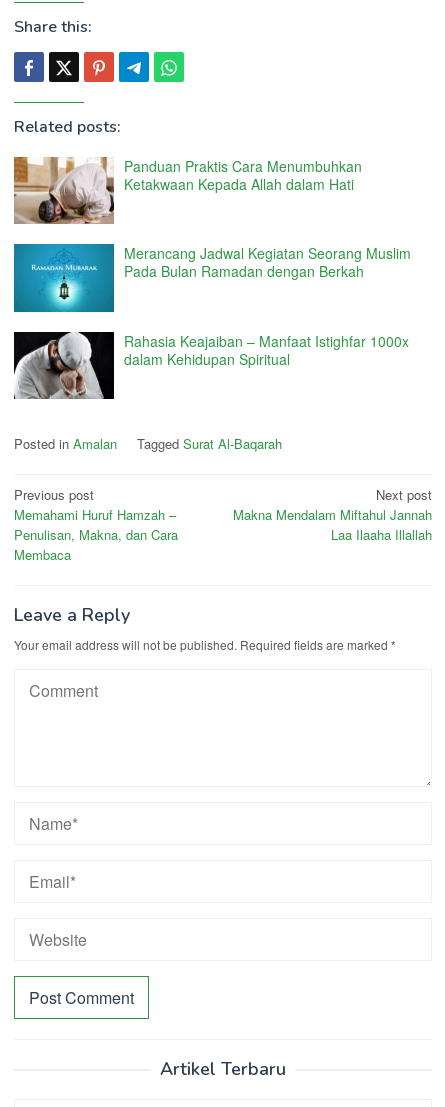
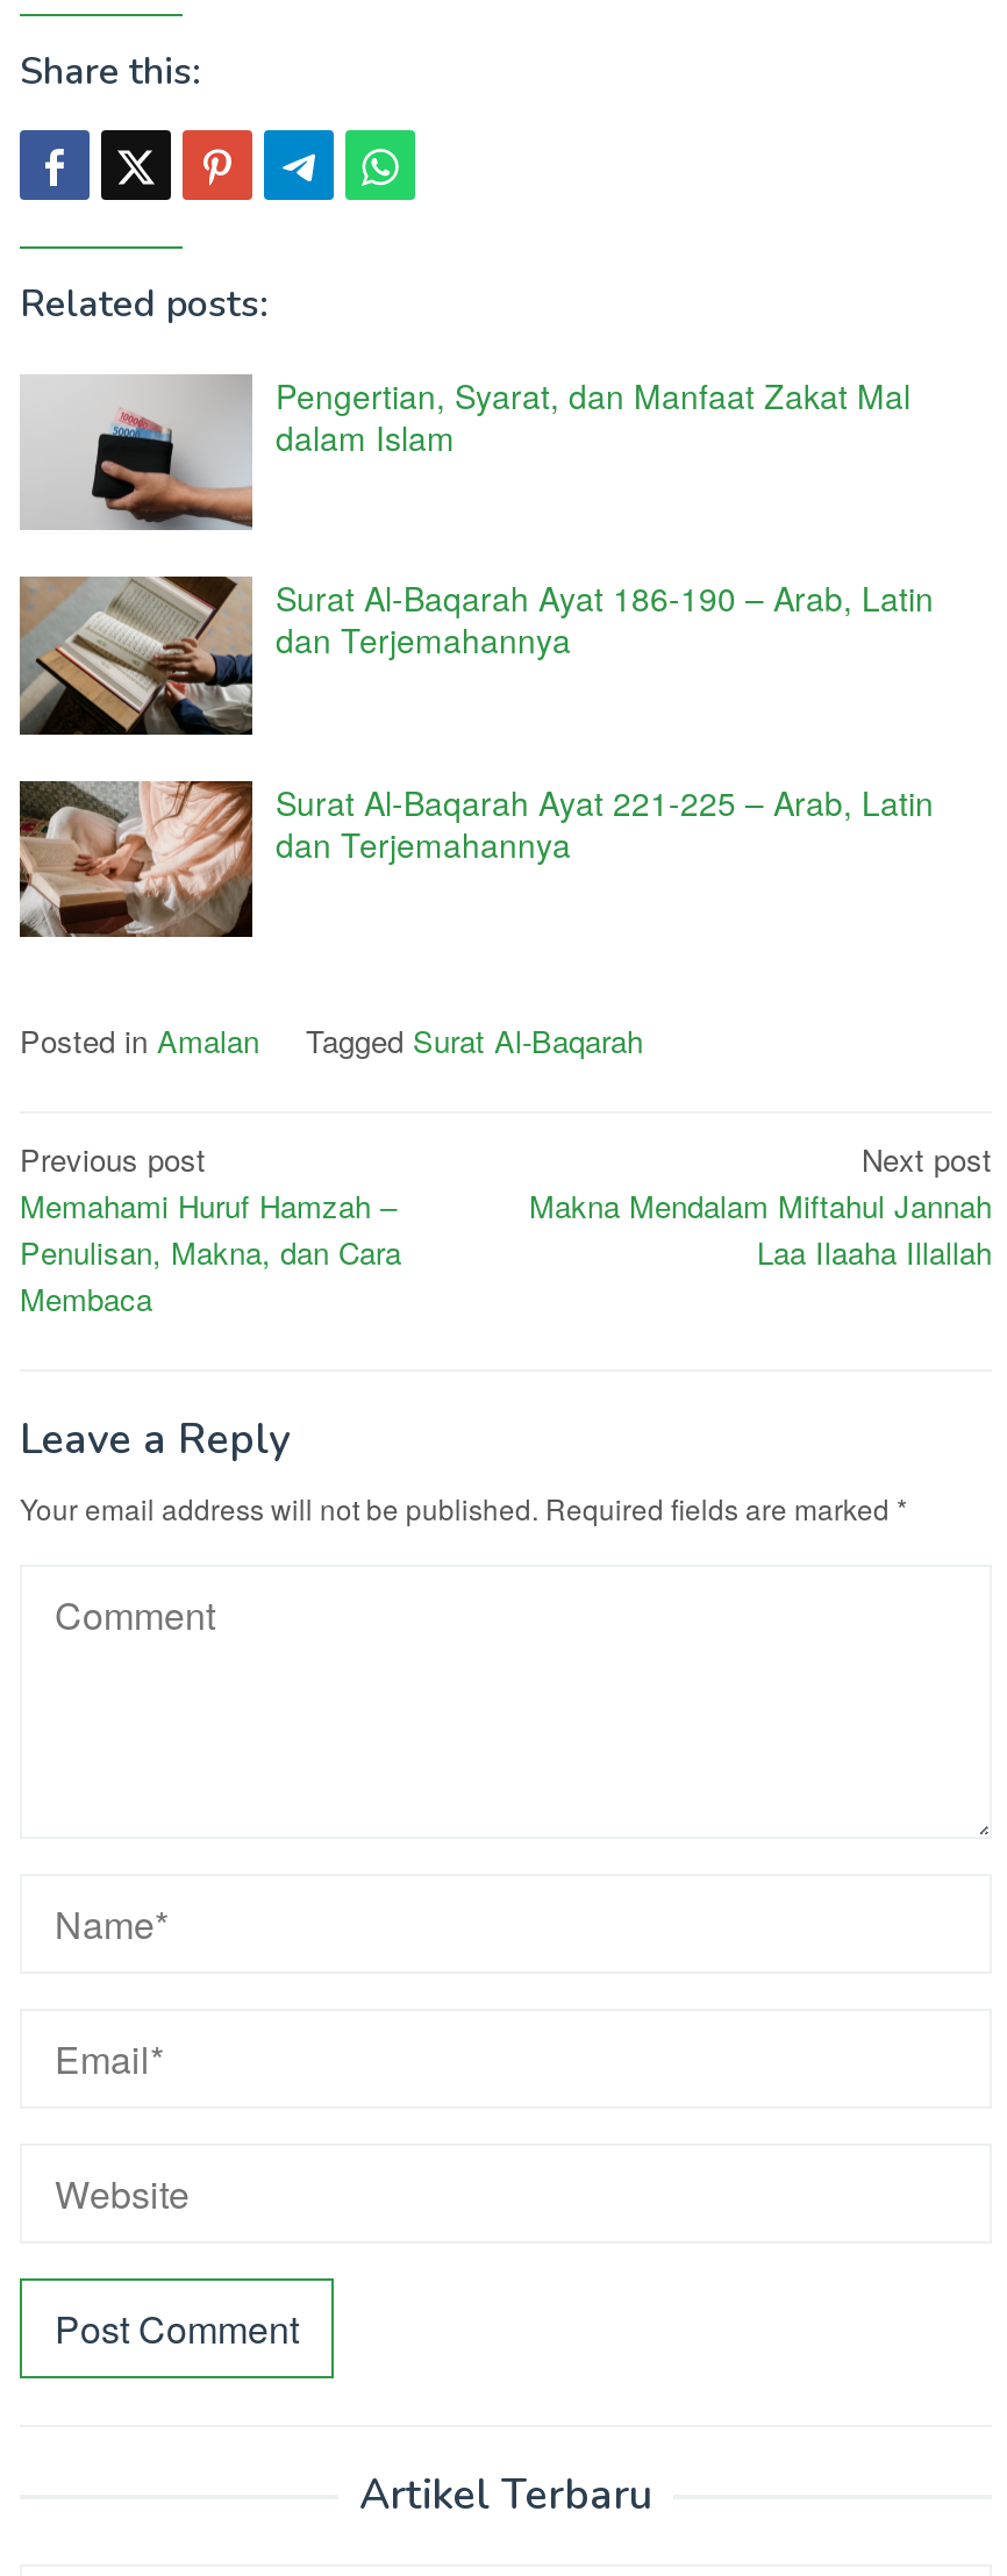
[13,156,362,224] [image] | Panduan Praktis Cara Menumbuhkan | Ketakwaan Kepada Allah dalam Hati -> [20,372,910,532] [image] | Pengertian, Syarat, dan Manfaat Zakat Mal | dalam Islam
[13,243,411,313] [image] | Merancang Jadwal Kegiatan Seorang Muslim | Pada Bulan Ramadan dengan Berkah -> [17,574,934,737] [image] | Surat Al-Baqarah Ayat 186-190 – Arab, Latin | dan Terjemahannya
[13,331,409,399] [image] | Rahasia Keajaiban – Manfaat Istighfar 1000x | dalam Kehidupan Spiritual -> [17,778,934,939] [image] | Surat Al-Baqarah Ayat 221-225 – Arab, Latin | dan Terjemahannya

